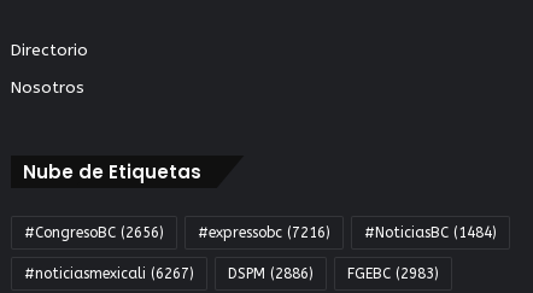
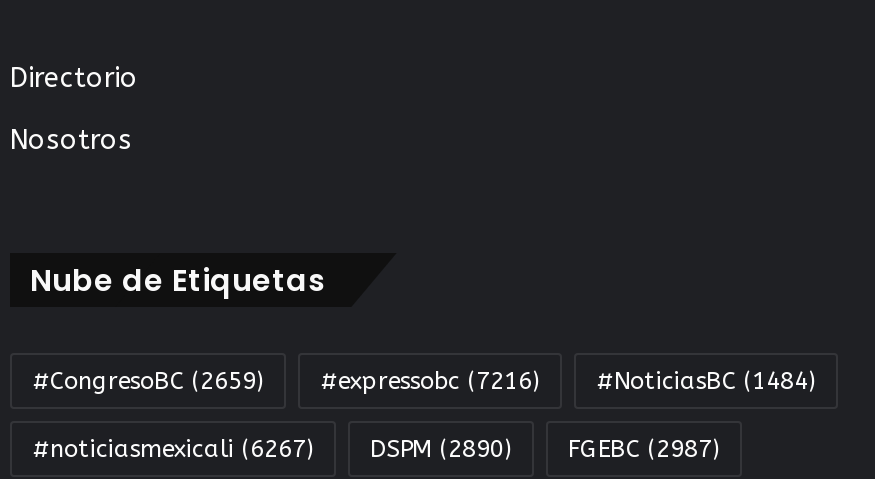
[24,224,497,241] #CongresoBC (2656) #expressobc (7216) #NoticiasBC (1484) -> [32,367,816,395] #CongresoBC (2659) #expressobc (7216) #NoticiasBC (1484)
[228,265,314,282] DSPM (2886) -> [370,435,512,463] DSPM (2890)
[347,265,439,282] FGEBC (2983) -> [568,435,720,463] FGEBC (2987)

